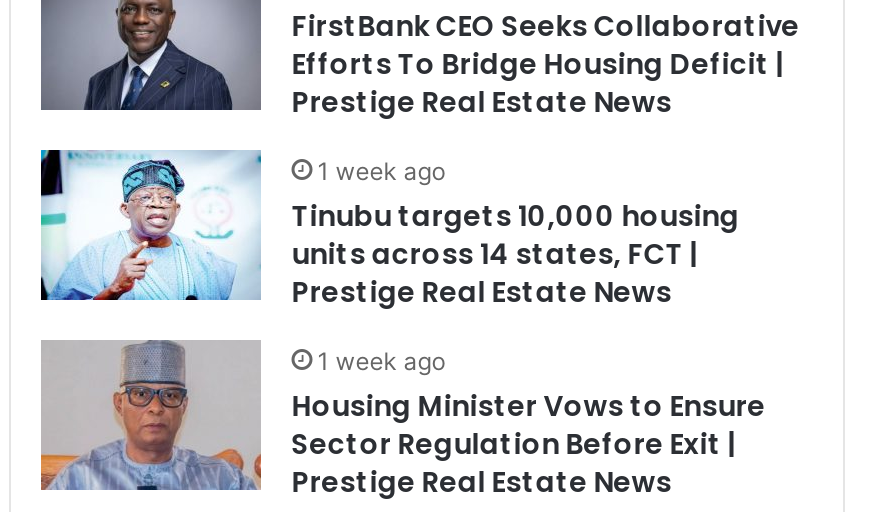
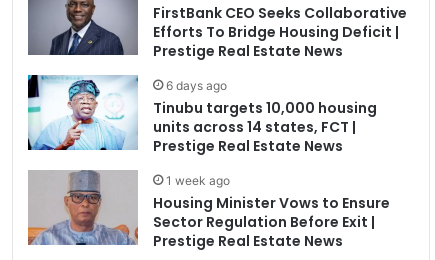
[318,156,446,186] 1 week ago -> [166,78,227,93] 6 days ago

